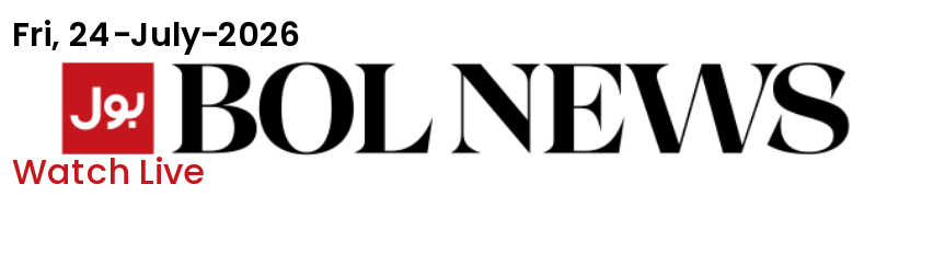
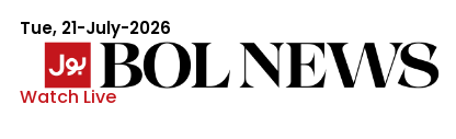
[12,11,301,57] Fri, 24-July-2026 -> [20,16,171,39] Tue, 21-July-2026

